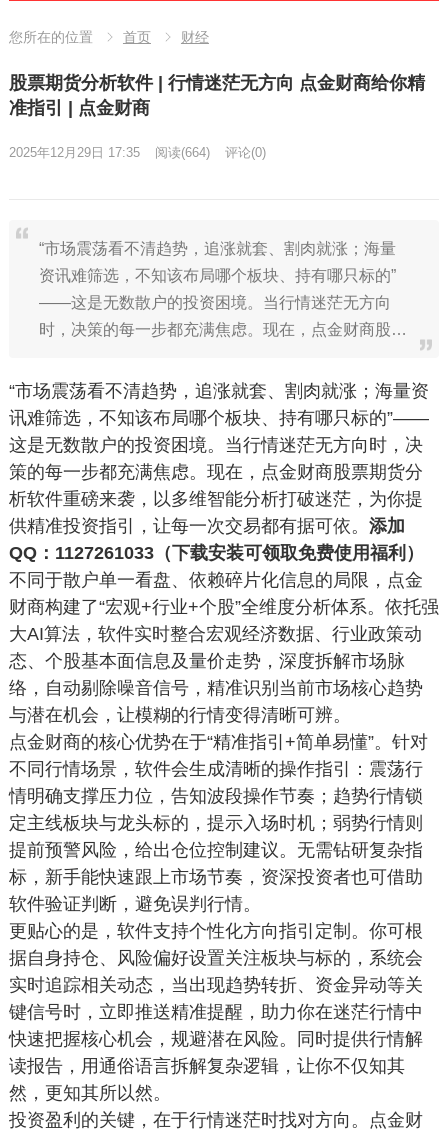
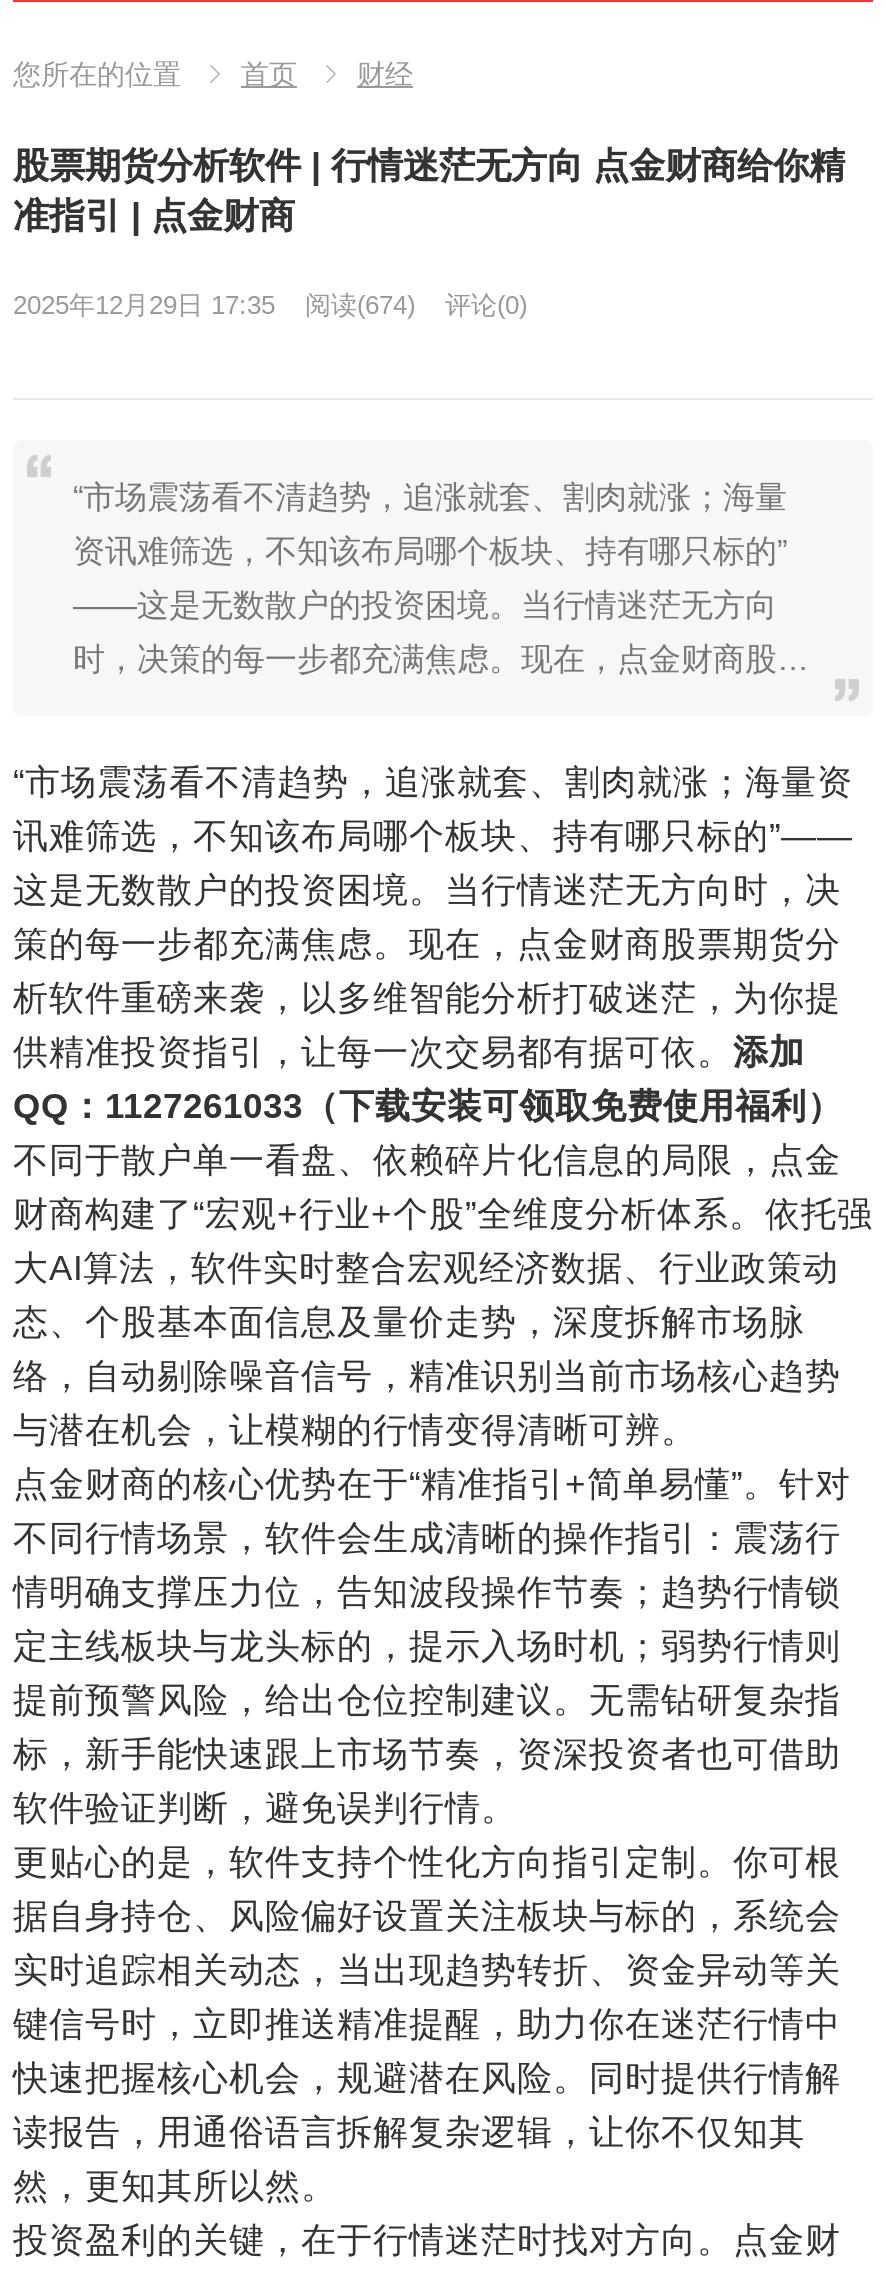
[9,145,266,160] 2025年12月29日 17:35 阅读(664) 评论(0) -> [13,290,527,320] 2025年12月29日 17:35 阅读(674) 评论(0)

